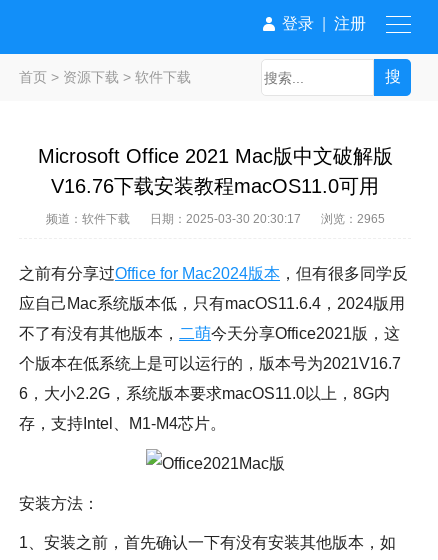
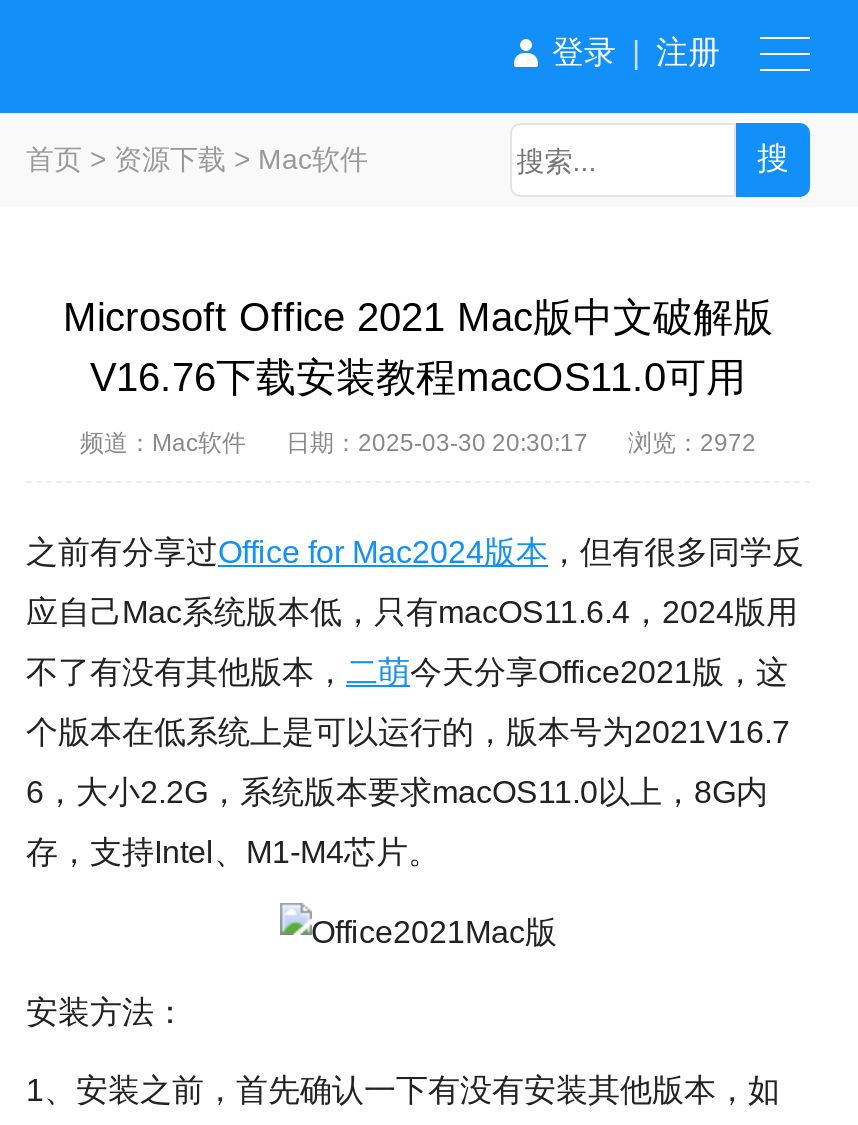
[19,69,191,85] 首页>资源下载>软件下载 -> [26,143,368,175] 首页>资源下载> Mac软件
[45,212,129,226] 频道：软件下载 -> [80,429,246,457] 频道：Mac软件
[320,212,384,226] 浏览：2965 -> [628,429,756,457] 浏览：2972

